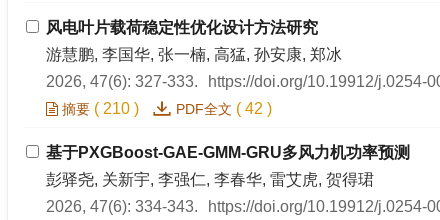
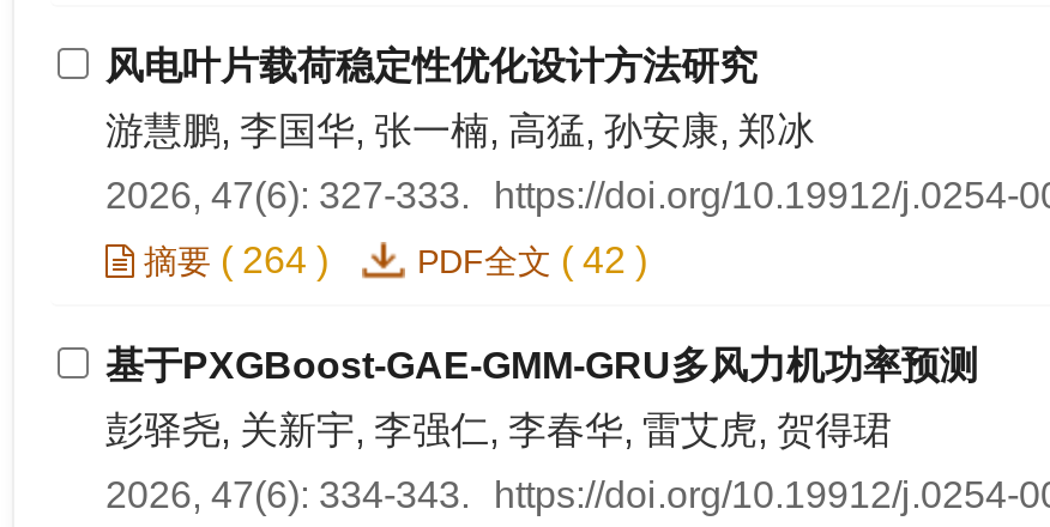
[58,100,272,117] 摘要(210) PDF全文(42) -> [134,240,647,281] 摘要(264) PDF全文(42)

